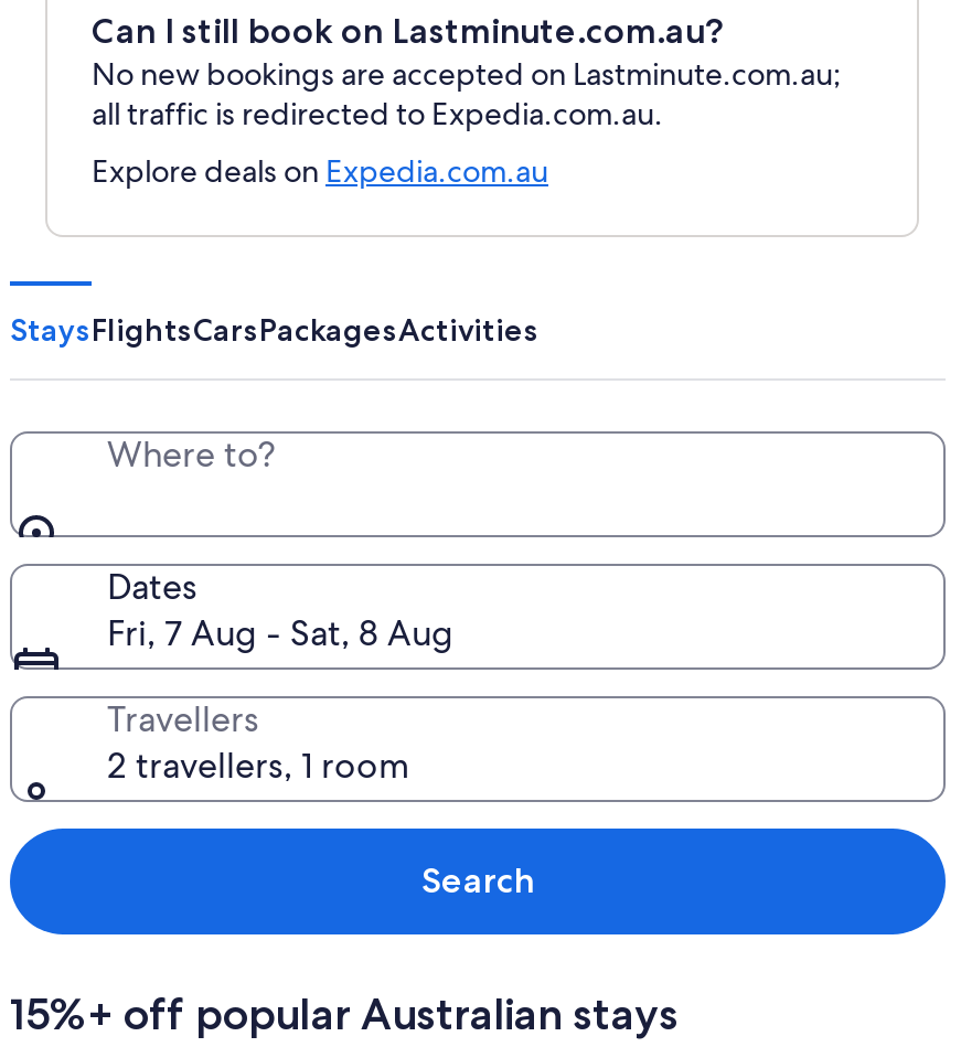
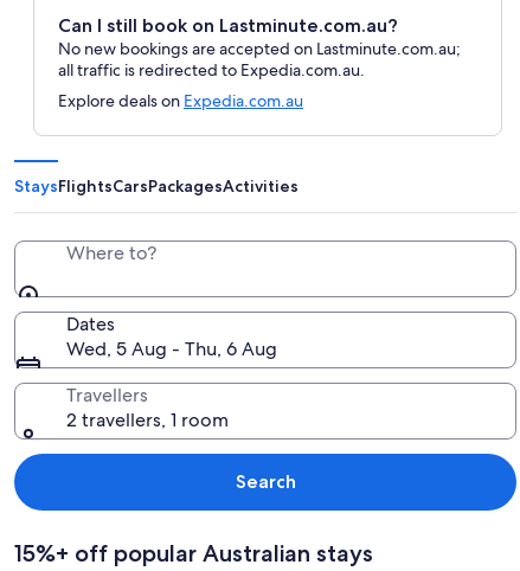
[107,610,453,656] Fri, 7 Aug - Sat, 8 Aug -> [66,336,277,361] Wed, 5 Aug - Thu, 6 Aug

